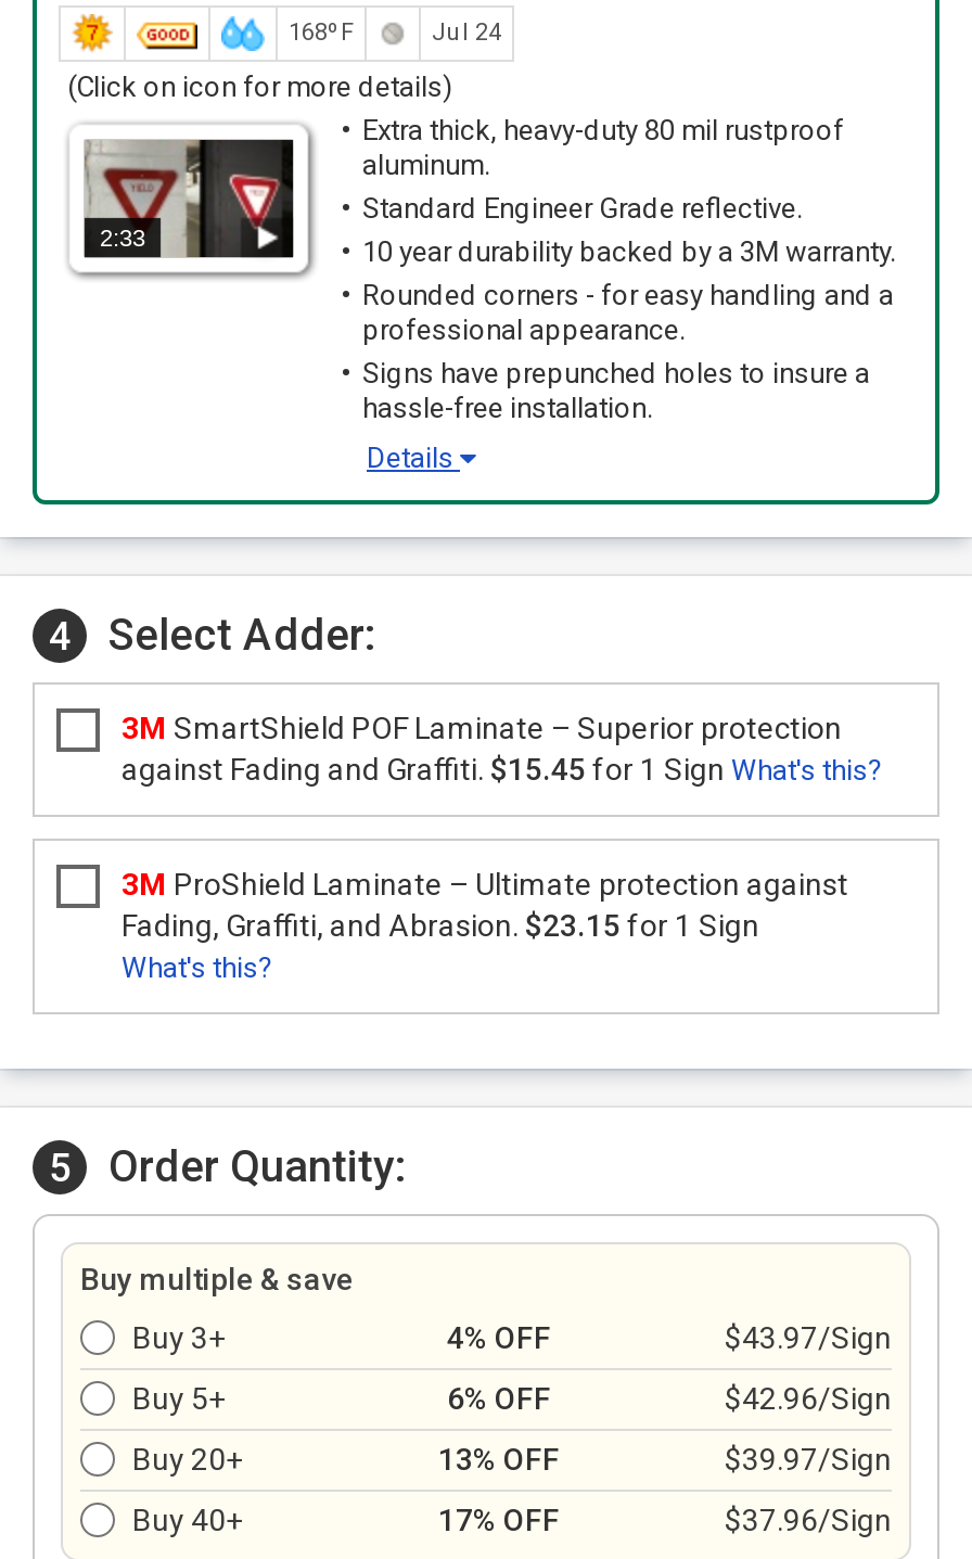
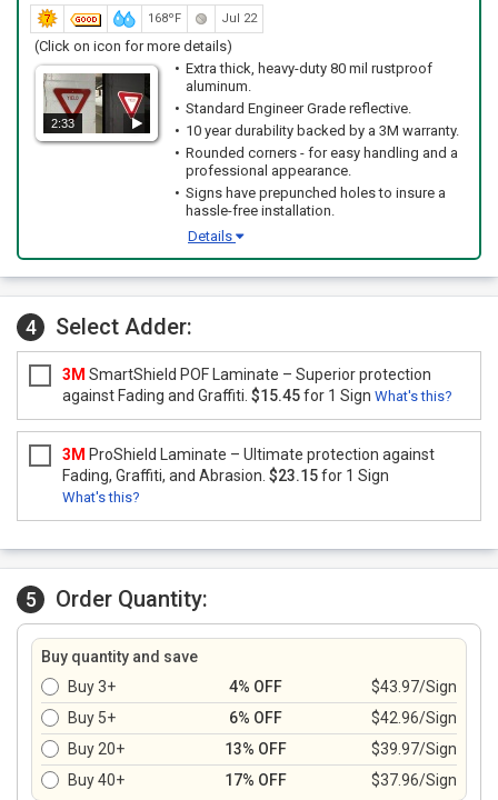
[432,18,501,47] Jul 24 -> [221,11,257,26] Jul 22
[80,1262,354,1296] Buy multiple & save -> [41,648,198,666] Buy quantity and save

